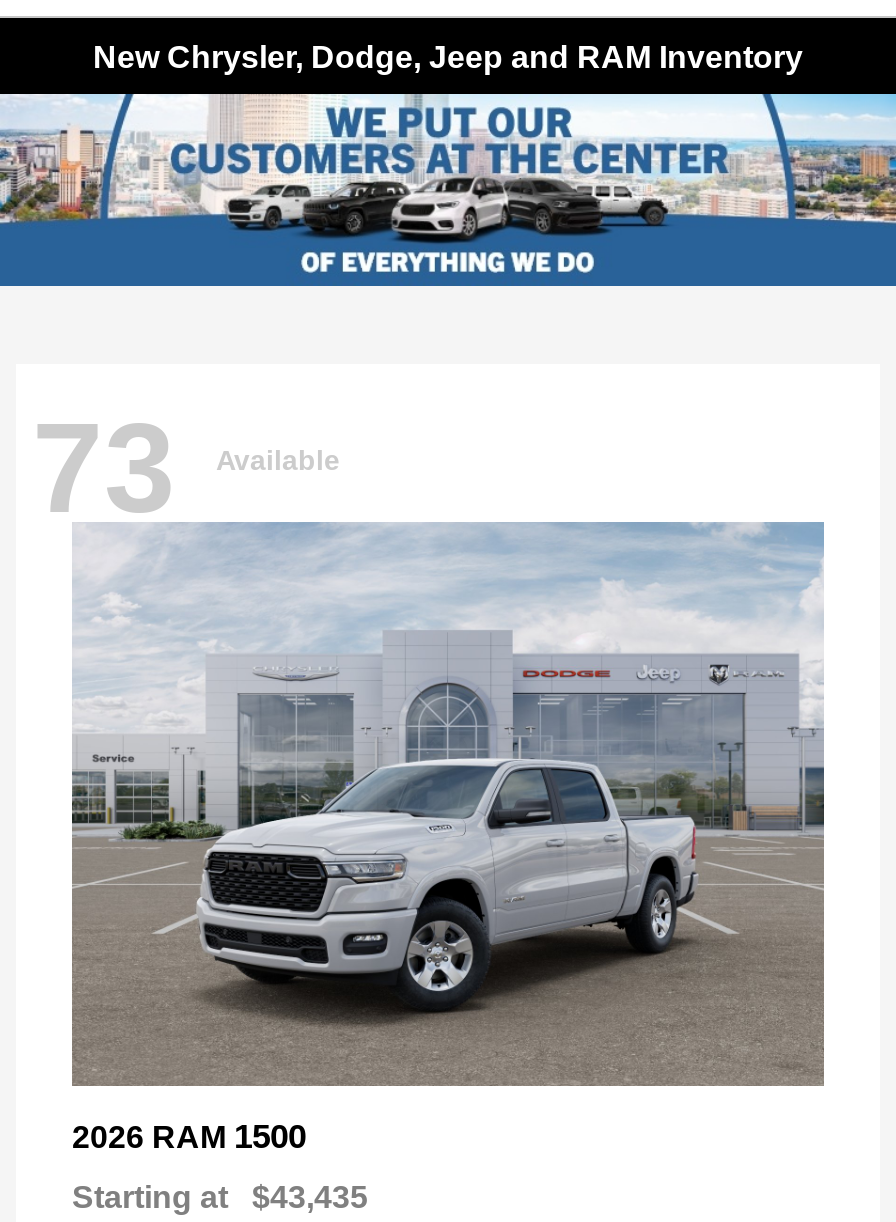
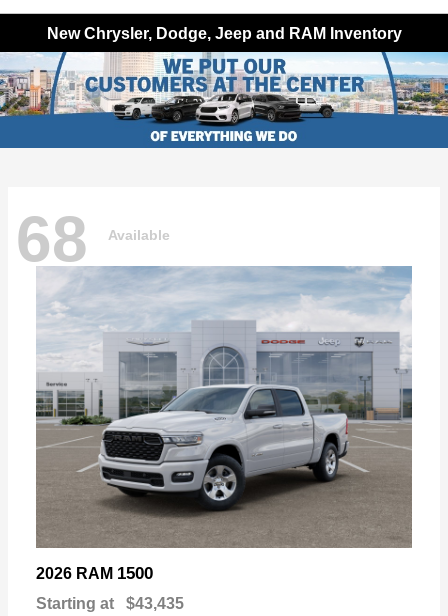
[32,396,340,540] 73 Available -> [16,203,170,275] 68 Available

